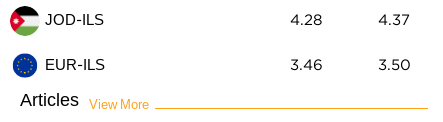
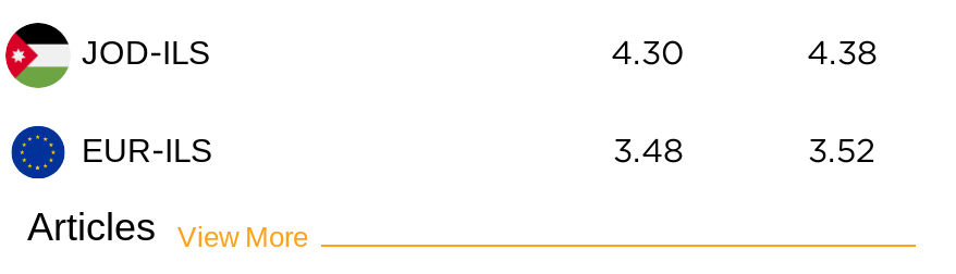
[290,10,322,32] 4.28 -> [611,31,685,79] 4.30
[378,10,410,32] 4.37 -> [807,31,877,79] 4.38
[289,55,322,77] 3.46 -> [613,129,683,177] 3.48
[377,55,410,77] 3.50 -> [808,129,875,177] 3.52

